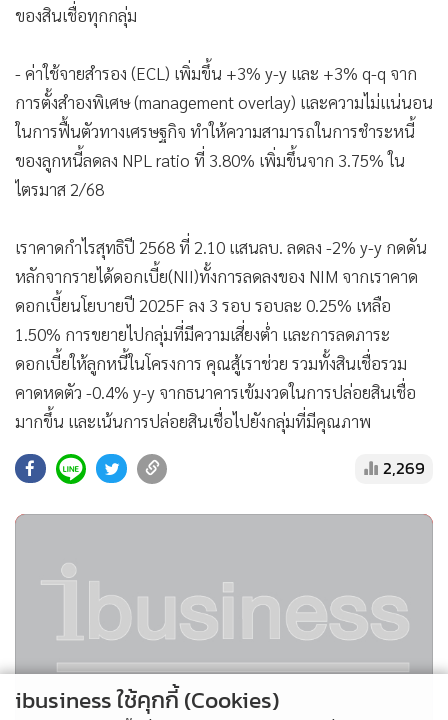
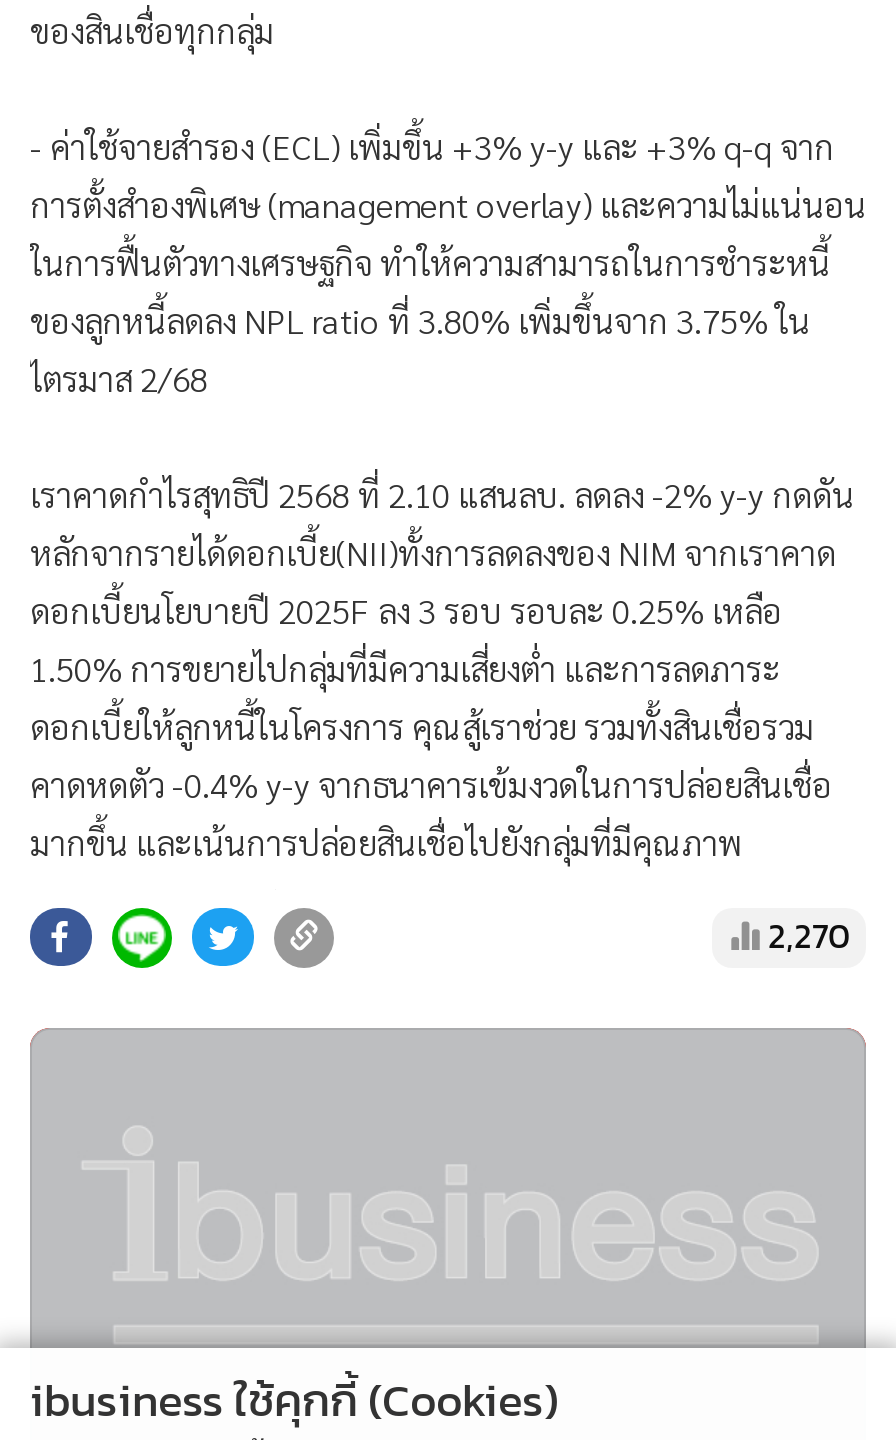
[383,455,425,481] 2,269 -> [768,911,850,963] 2,270

